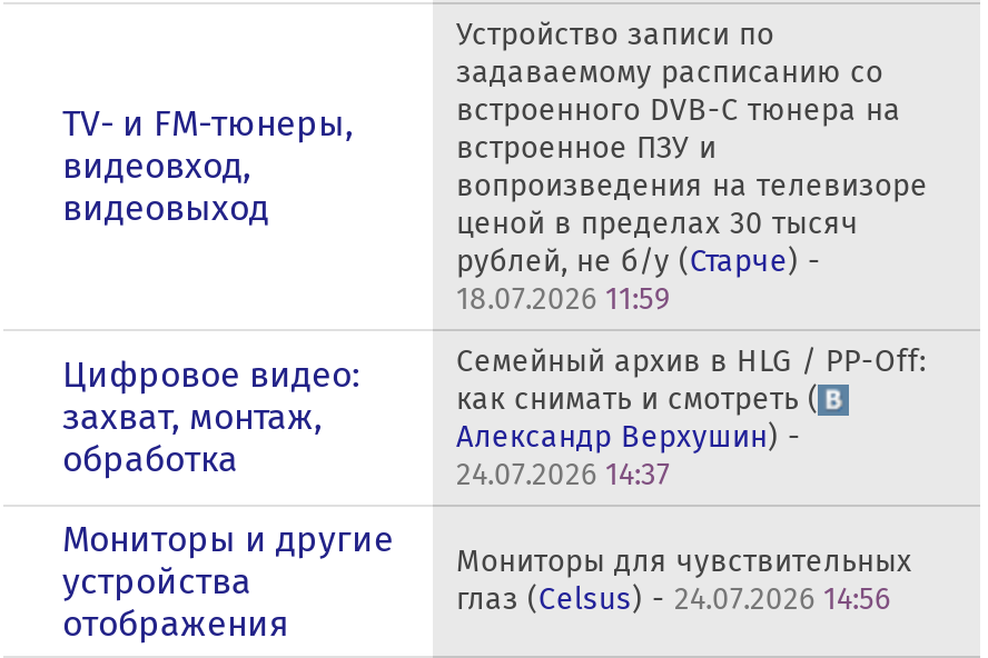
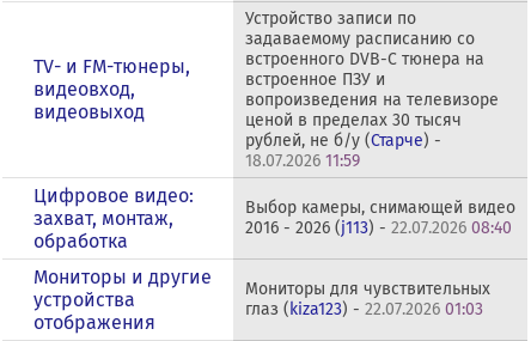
[456,342,926,493] Семейный архив в HLG / PP-Off: | как снимать и смотреть ( | Александр Верхушин) - | 24.07.2026 14:37 -> [246,197,516,238] Выбор камеры, снимающей видео | 2016 - 2026 (j113) - 22.07.2026 08:40
[456,580,890,618] глаз (Celsus) - 24.07.2026 14:56 -> [246,299,484,319] глаз (kiza123) - 22.07.2026 01:03

